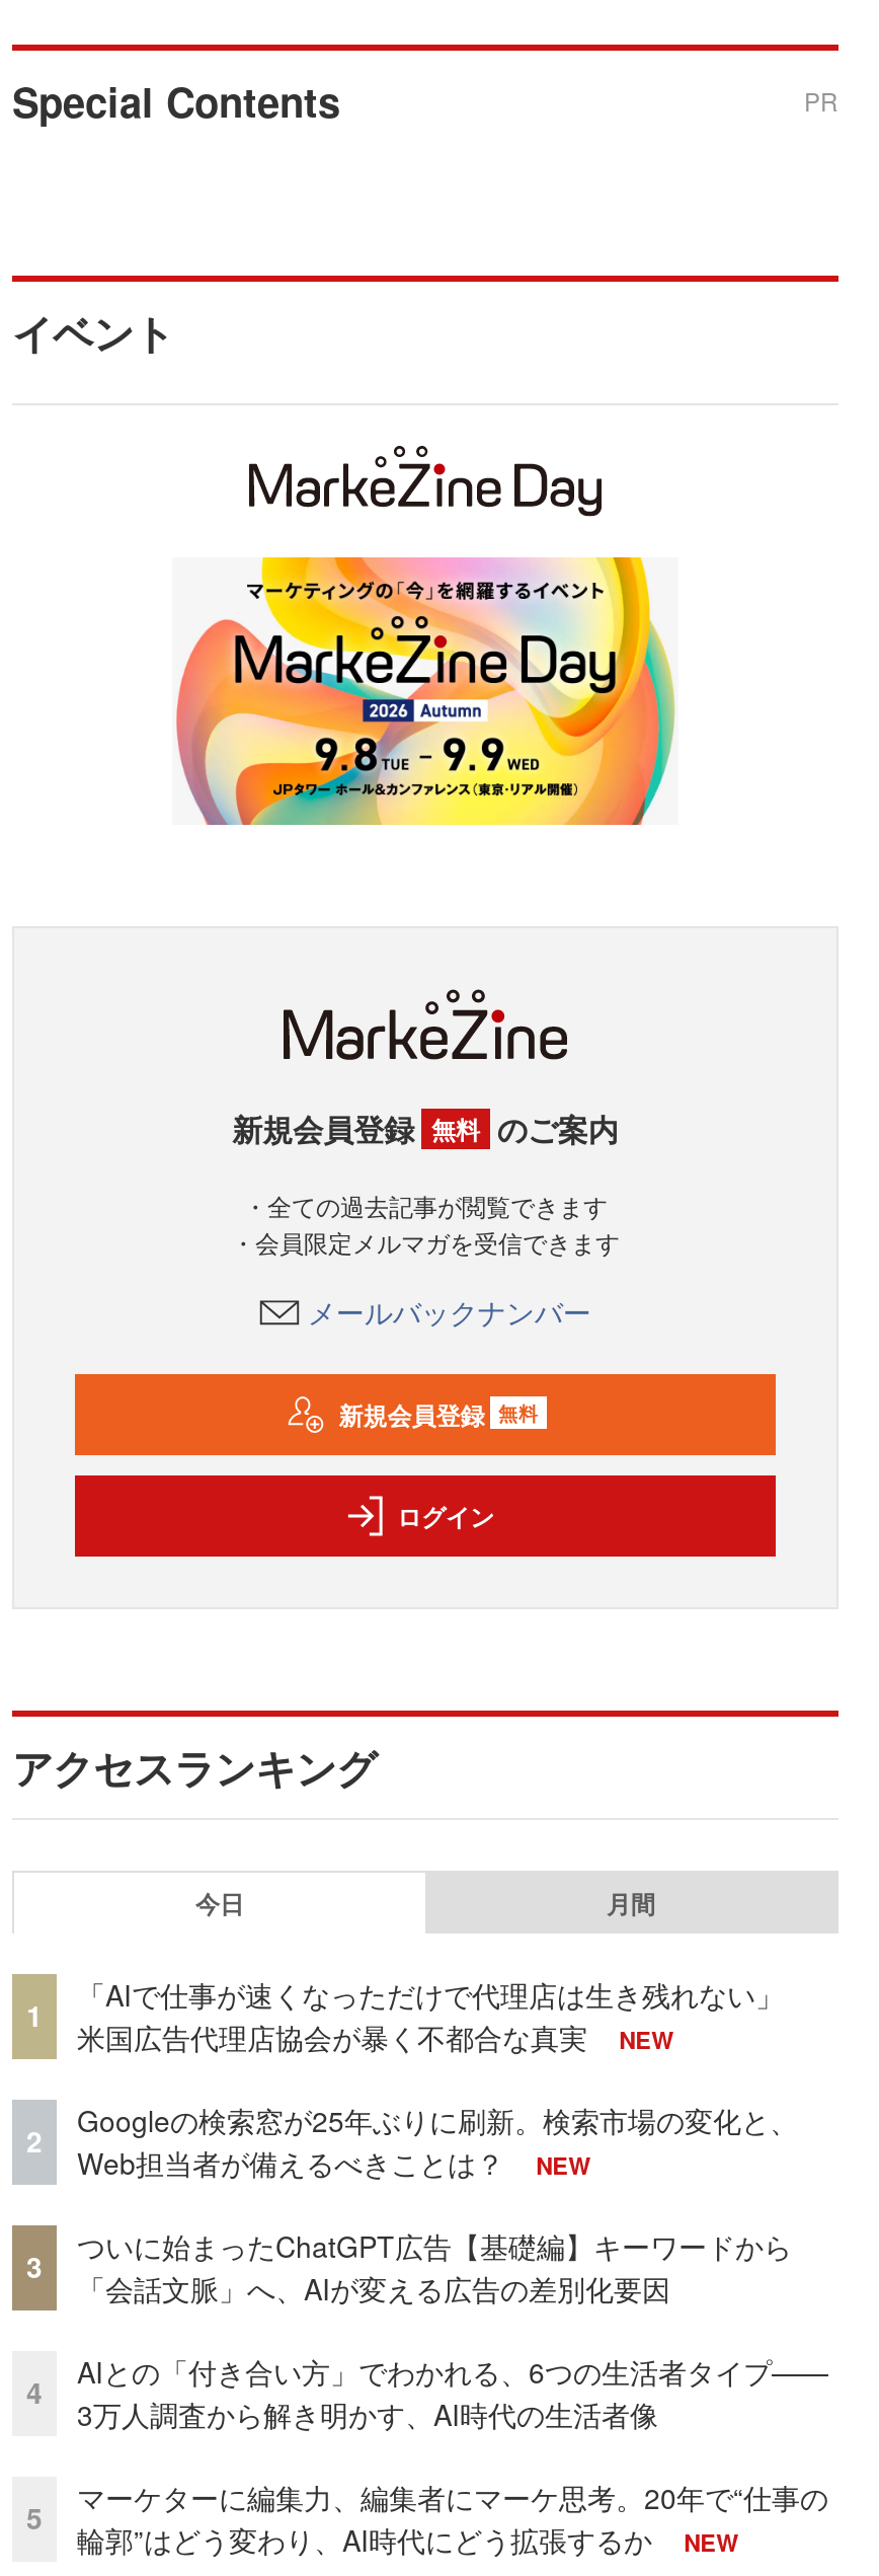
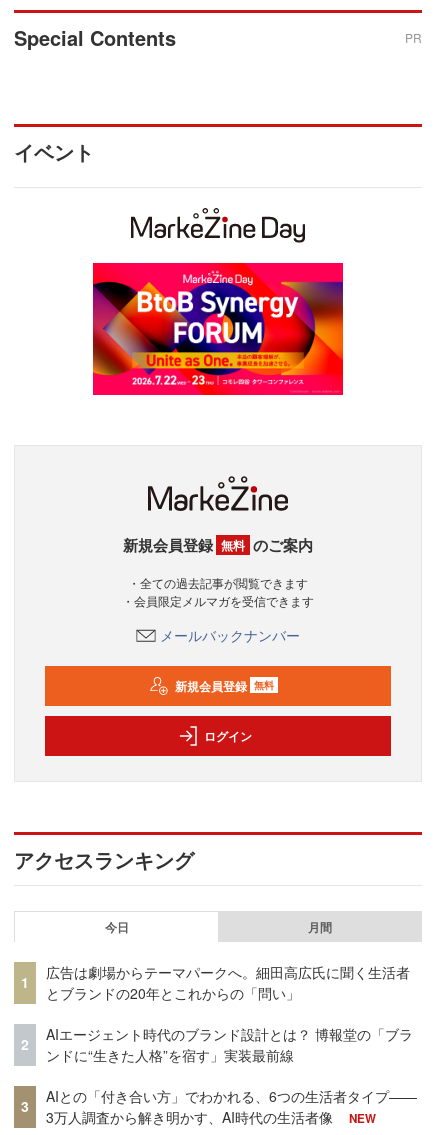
[172,555,678,827] [image] -> [92,262,344,396] [image]
[77,1973,812,2056] 「AIで仕事が速くなっただけで代理店は生き残れない」 | 米国広告代理店協会が暴く不都合な真実 | NEW -> [46,961,410,1002] 広告は劇場からテーマパークへ。細田高広氏に聞く生活者 | とブランドの20年とこれからの「問い」
[77,2099,798,2182] Googleの検索窓が25年ぶりに刷新。検索市場の変化と、 | Web担当者が備えるべきことは？ | NEW -> [46,1023,413,1064] AIエージェント時代のブランド設計とは？ 博報堂の「ブラ | ンドに“生きた人格”を宿す」実装最前線
[26,2224,792,2412] ついに始まったChatGPT広告【基礎編】キーワードから | 「会話文脈」へ、AIが変える広告の差別化要因 | 4 -> none
[77,2476,828,2559] マーケターに編集力、編集者にマーケ思考。20年で“仕事の | 輪郭”はどう変わり、AI時代にどう拡張するか -> none
[26,2497,43,2537] 5 -> none

